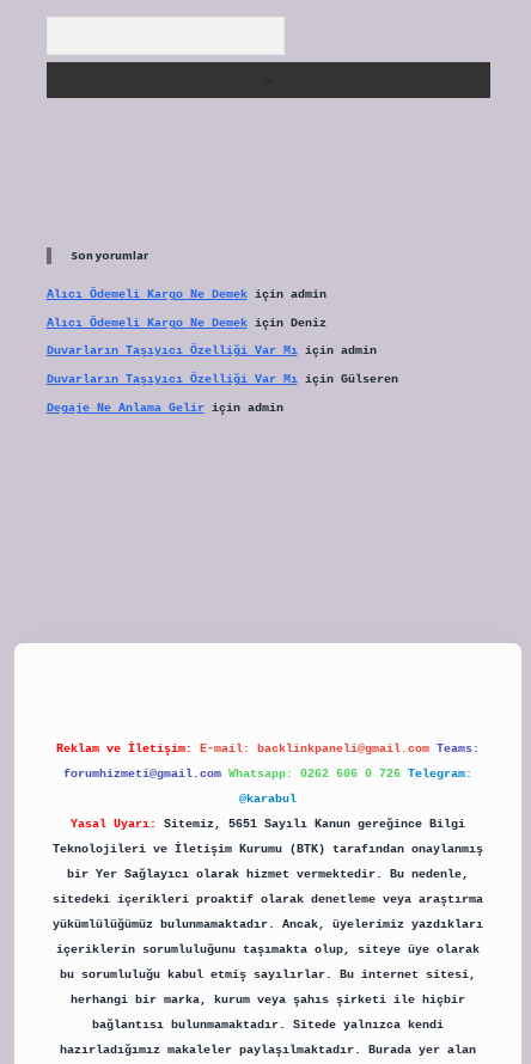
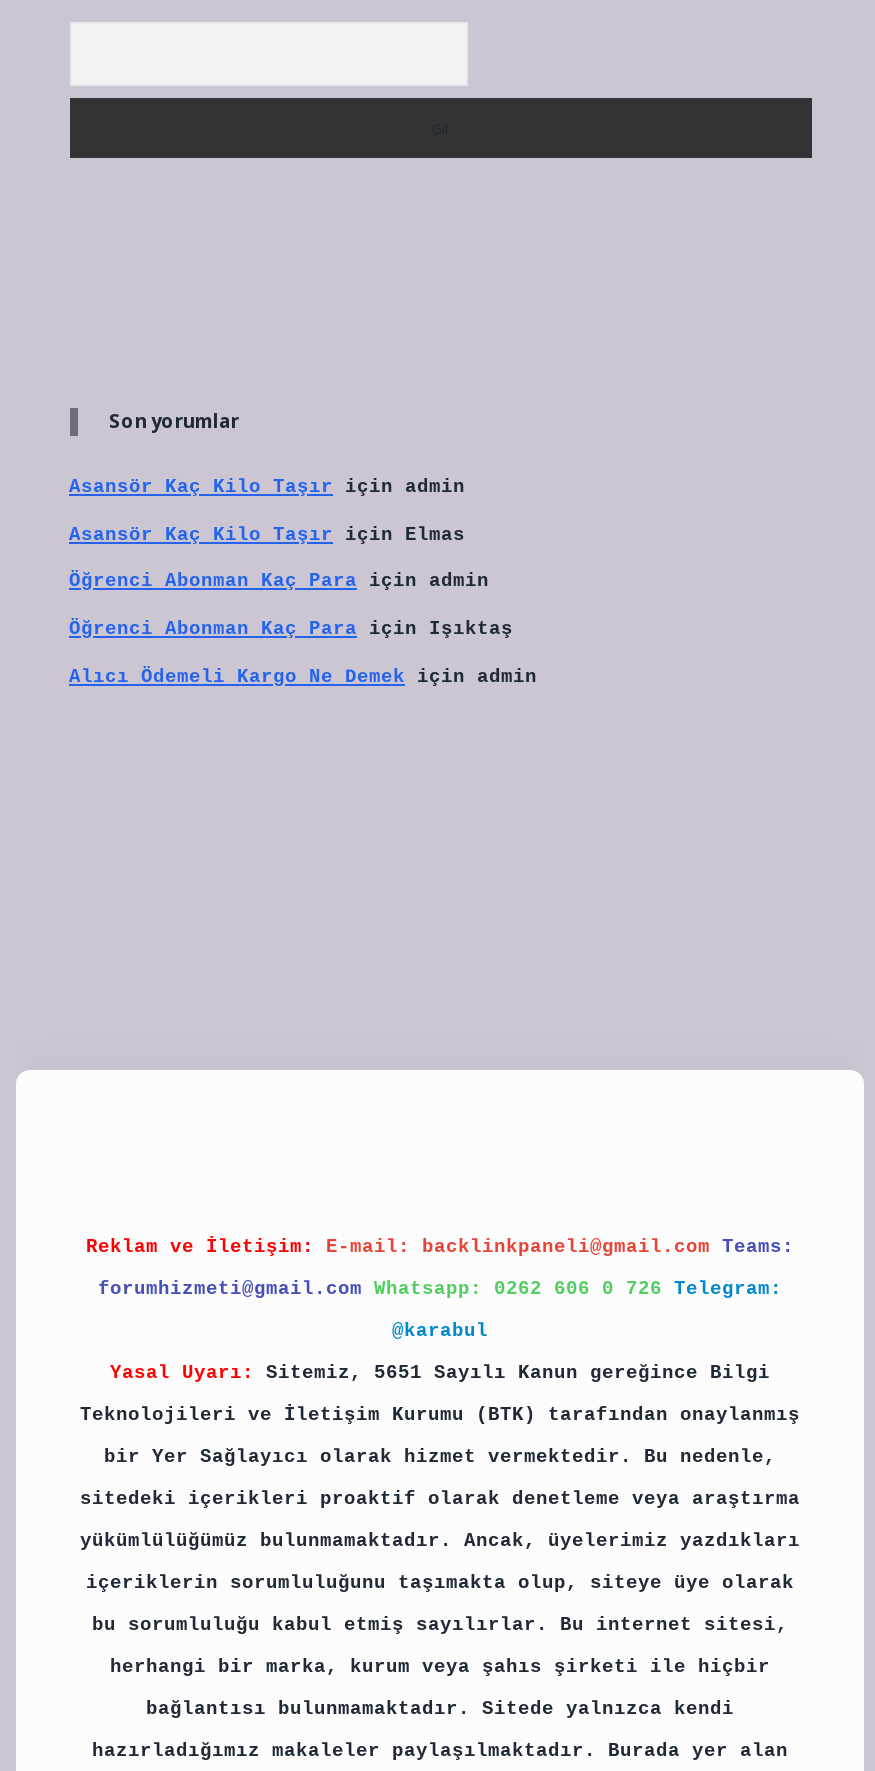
none -> [69,476,513,640] Asansör Kaç Kilo Taşır için admin | Asansör Kaç Kilo Taşır için Elmas | Öğrenci Abonman Kaç Para için admin | Öğrenci Abonman Kaç Para için Işıktaş
moved [46,288,326,302] -> [69,665,537,687]: Alıcı Ödemeli Kargo Ne Demek için admin
[46,317,398,414] Alıcı Ödemeli Kargo Ne Demek için Deniz | Duvarların Taşıyıcı Özelliği Var Mı için admin | Duvarların Taşıyıcı Özelliği Var Mı için Gülseren | Degaje Ne Anlama Gelir için admin -> none

